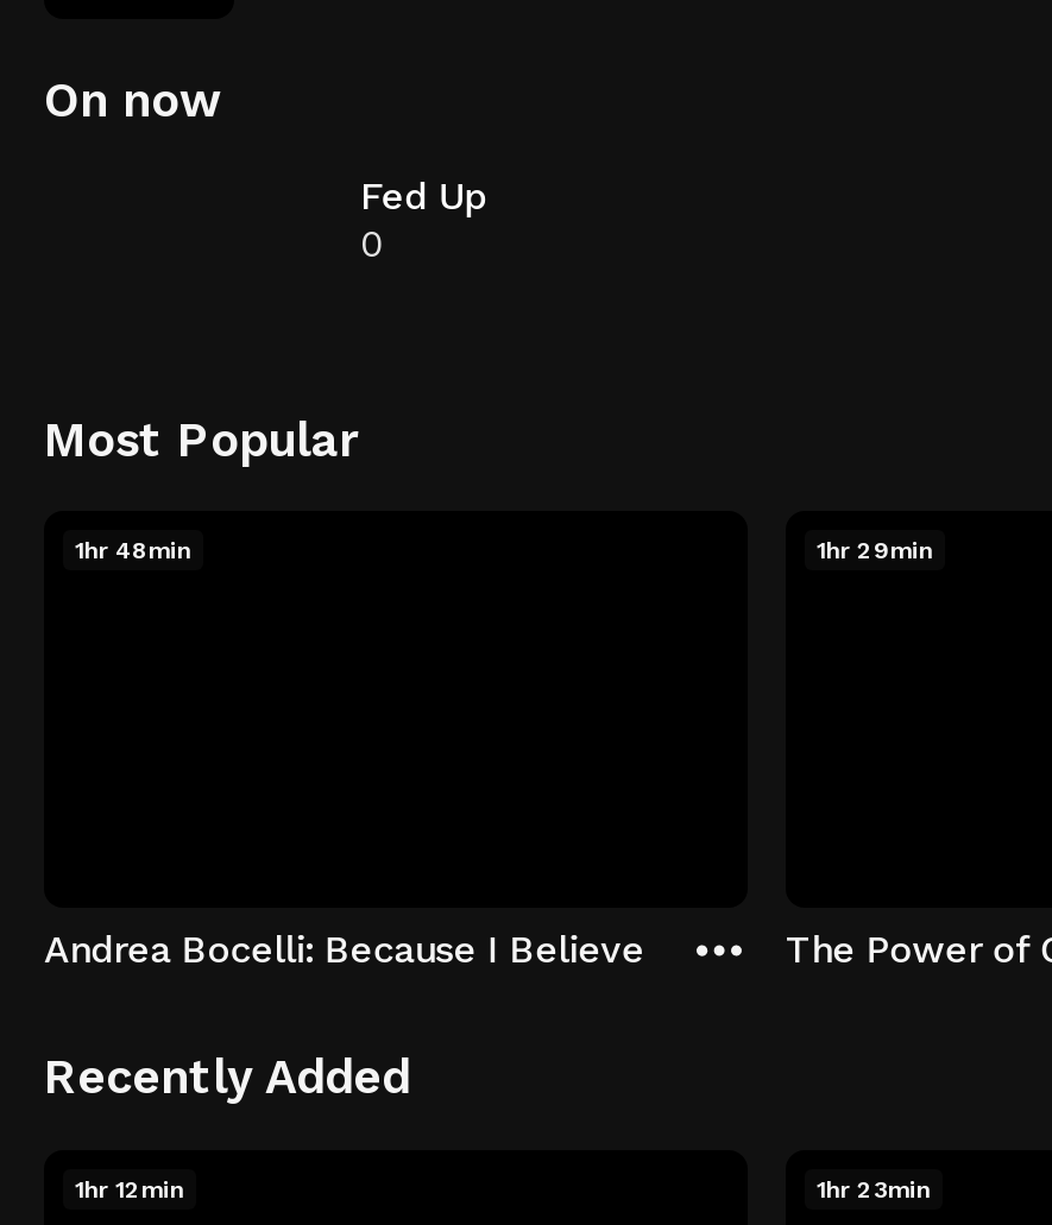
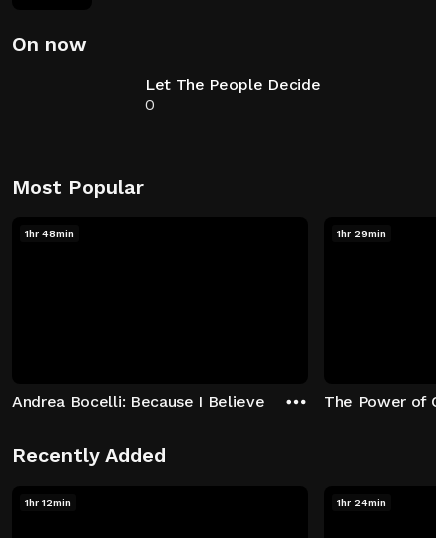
[360,173,486,219] Fed Up -> [145,75,320,94] Let The People Decide
[817,1175,931,1201] 1hr 23min -> [337,496,386,507] 1hr 24min

